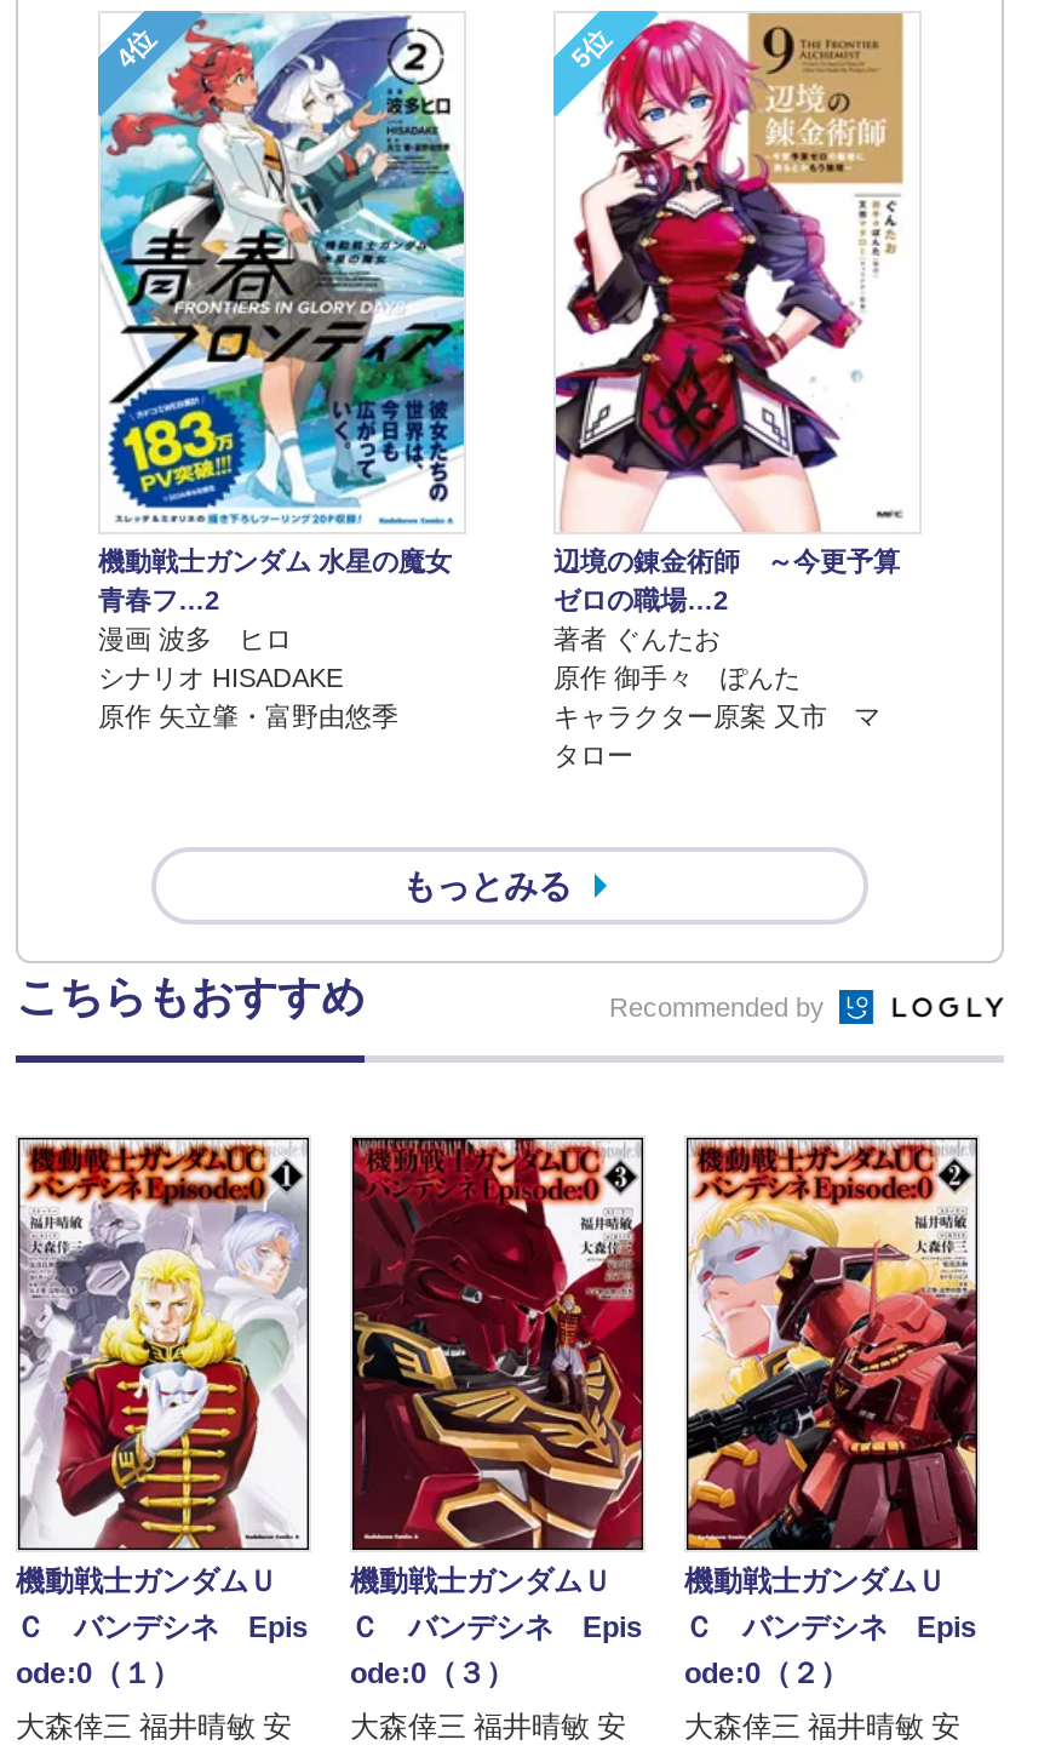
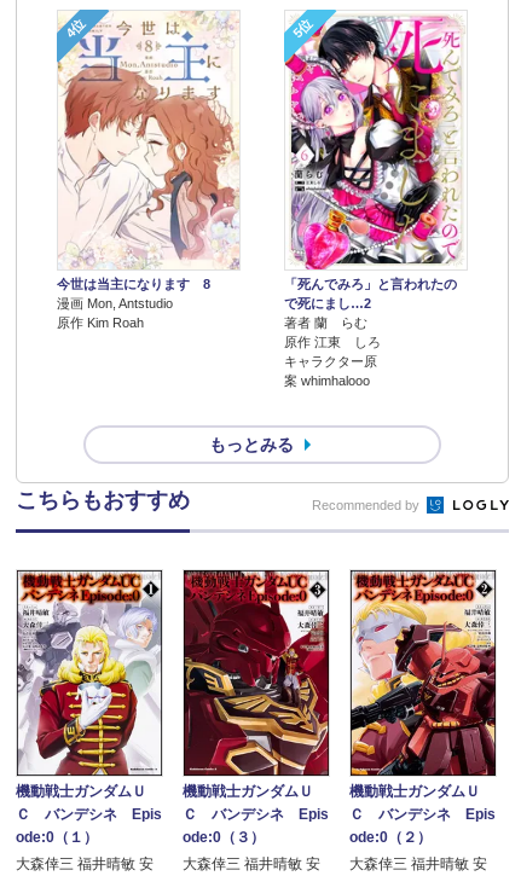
[98,11,466,730] [image] | 機動戦士ガンダム 水星の魔女 | 青春フ…2 | 漫画 波多 ヒロ | シナリオ HISADAKE | 原作 矢立肇・富野由悠季 -> [57,11,241,329] [image] | 今世は当主になります 8 | 漫画 Mon, Antstudio | 原作 Kim Roah
[553,11,910,770] [image] | 辺境の錬金術師 ～今更予算 | ゼロの職場…2 | 著者 ぐんたお | 原作 御手々 ぽんた | キャラクター原案 又市 マ | タロー -> [284,11,463,387] [image] | 「死んでみろ」と言われたの | で死にまし…2 | 著者 蘭 らむ | 原作 江東 しろ | キャラクター原 | 案 whimhalooo

